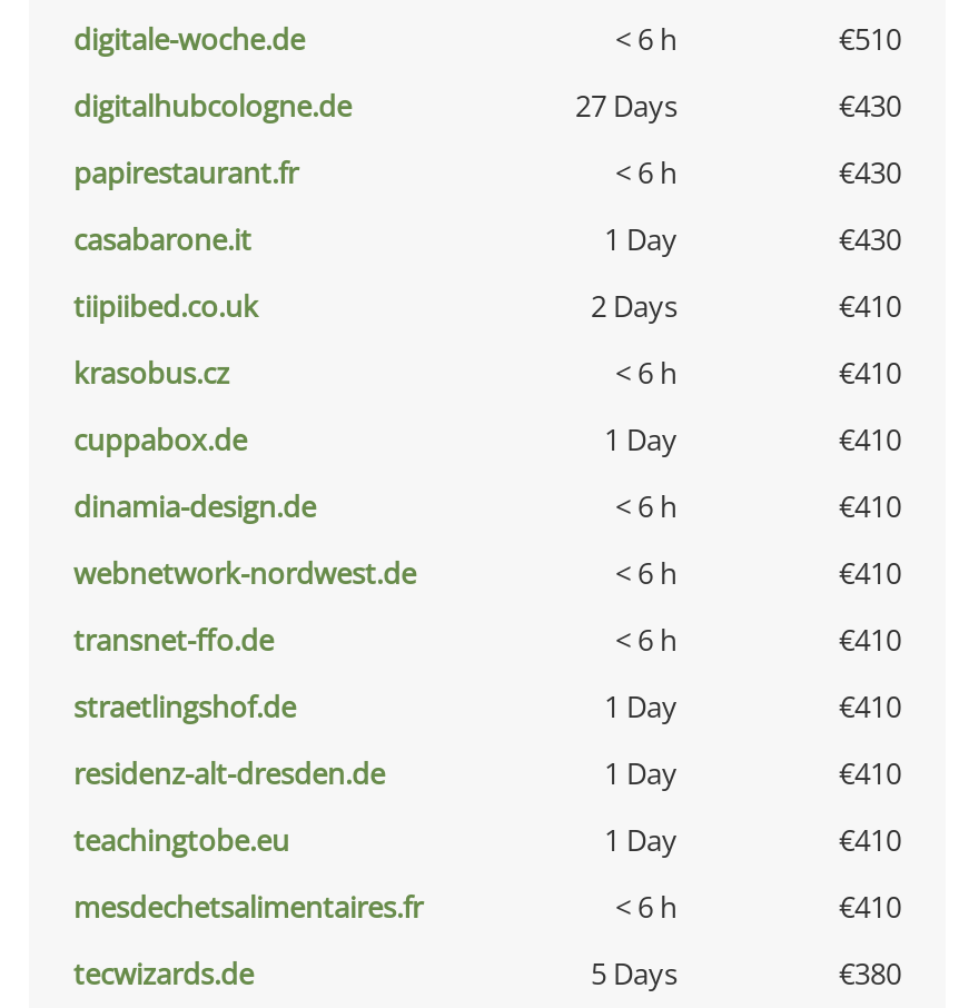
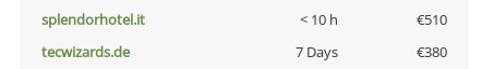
[73,19,678,59] digitale-woche.de | < 6 h -> [41,10,338,29] splendorhotel.it | < 10 h
[73,86,901,927] digitalhubcologne.de | 27 Days | €430 | papirestaurant.fr | < 6 h | €430 | casabarone.it | 1 Day | €430 | tiipiibed.co.uk | 2 Days | €410 | krasobus.cz | < 6 h | €410 | cuppabox.de | 1 Day | €410 | dinamia-design.de | < 6 h | €410 | webnetwork-nordwest.de | < 6 h | €410 | transnet-ffo.de | < 6 h | €410 | straetlingshof.de | 1 Day | €410 | residenz-alt-dresden.de | 1 Day | €410 | teachingtobe.eu | 1 Day | €410 | mesdechetsalimentaires.fr | < 6 h | €410 -> none
[591,953,678,994] 5 Days -> [295,42,338,61] 7 Days

